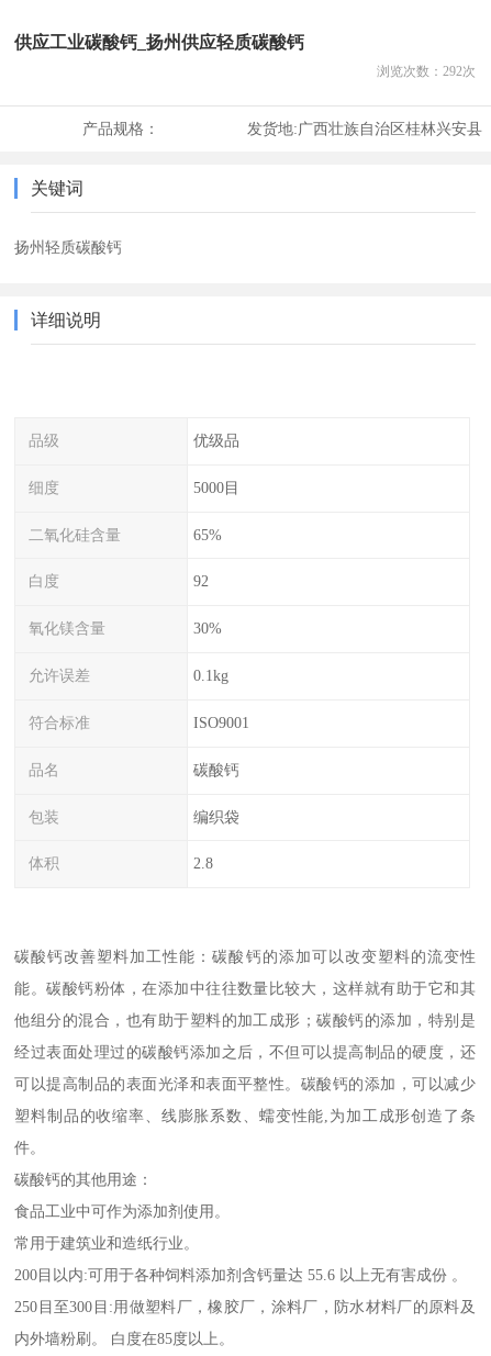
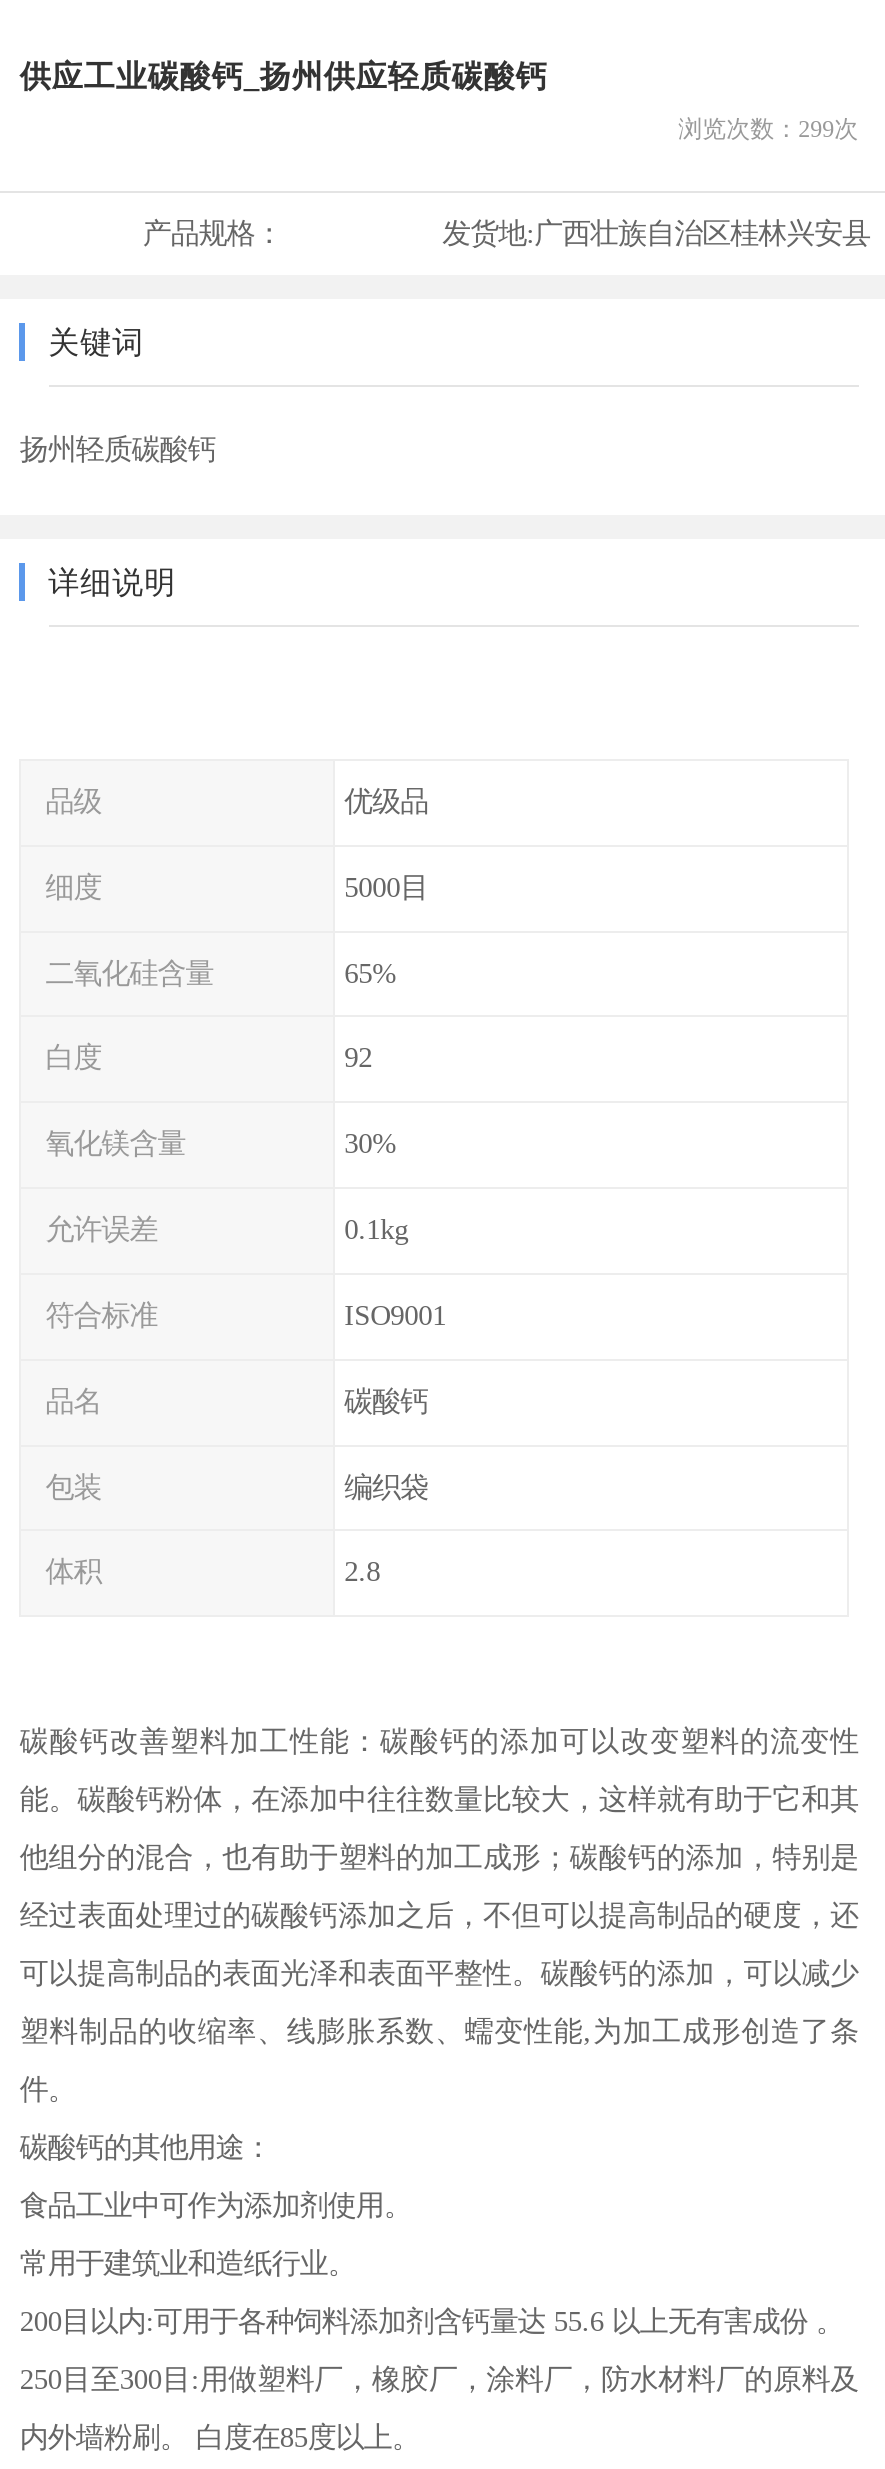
[376,64,475,79] 浏览次数：292次 -> [678,115,858,143] 浏览次数：299次

